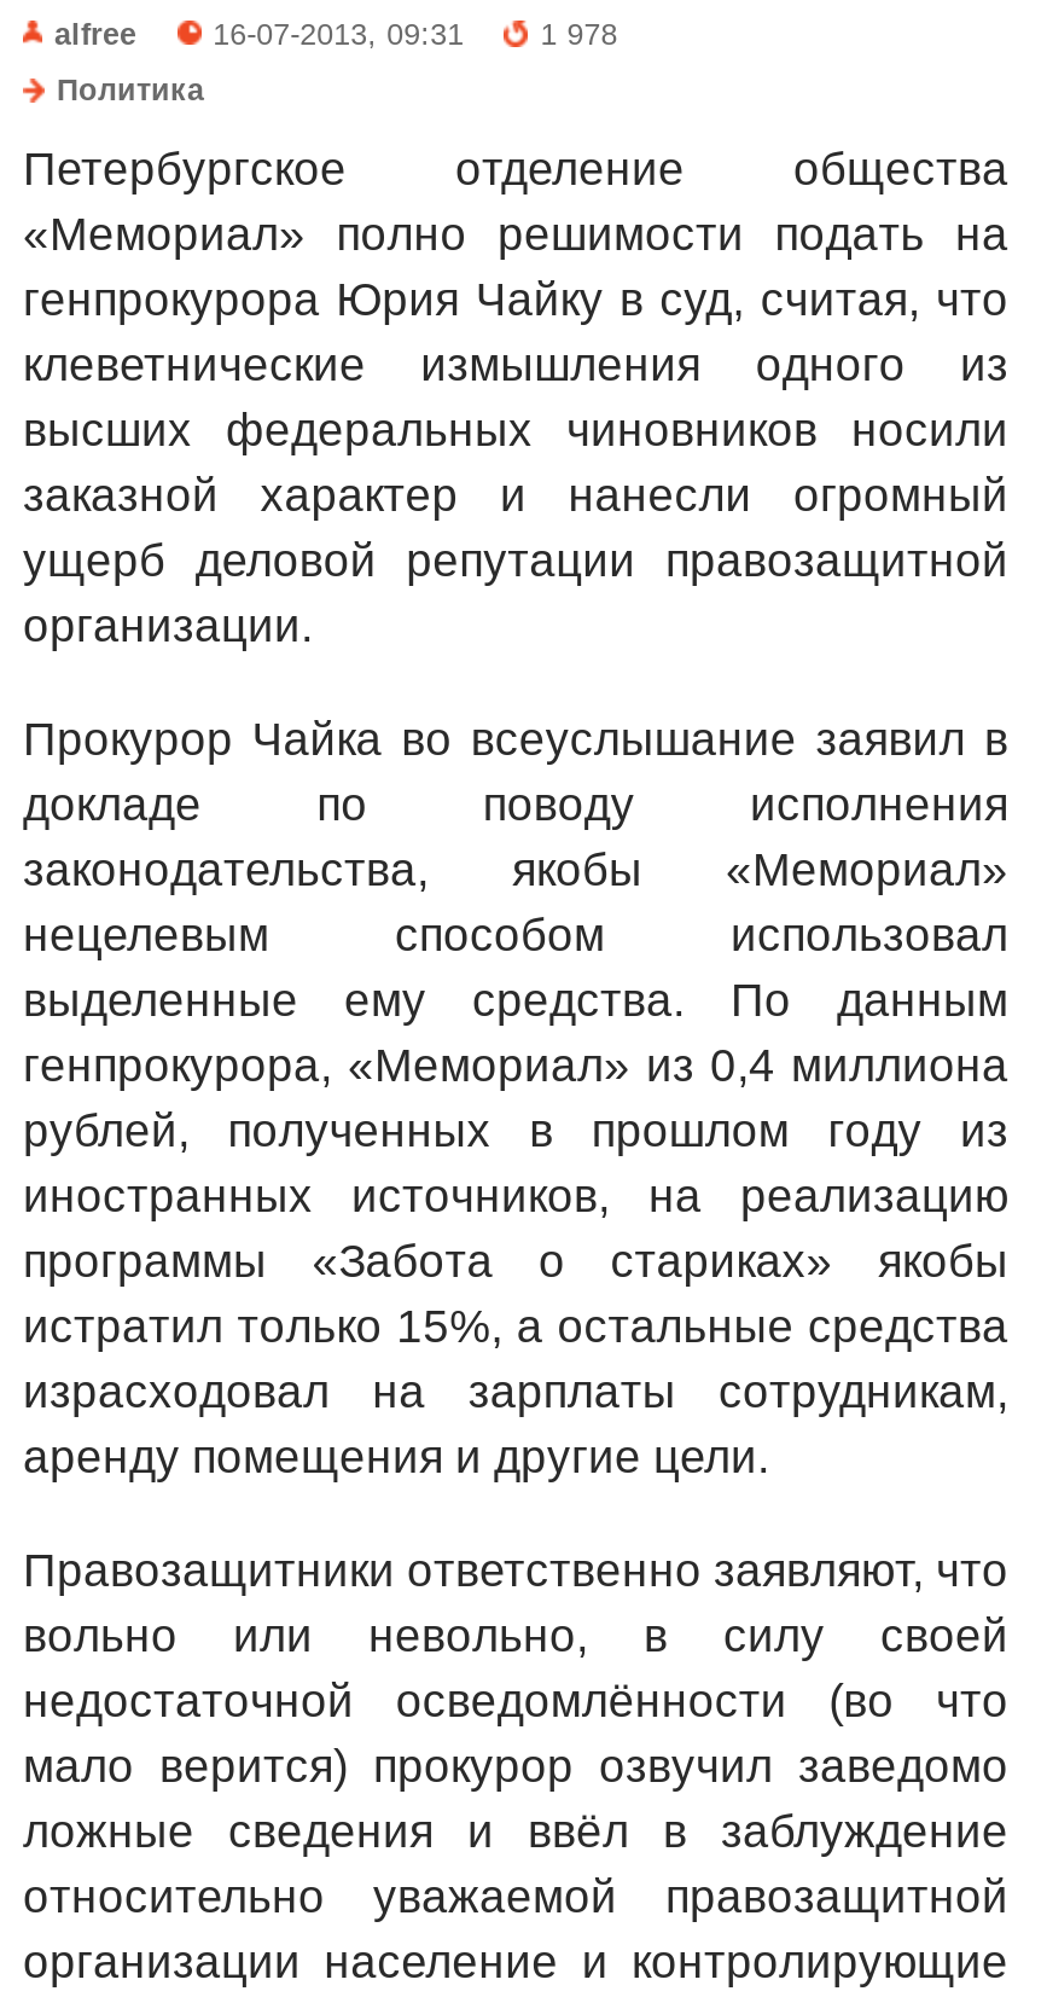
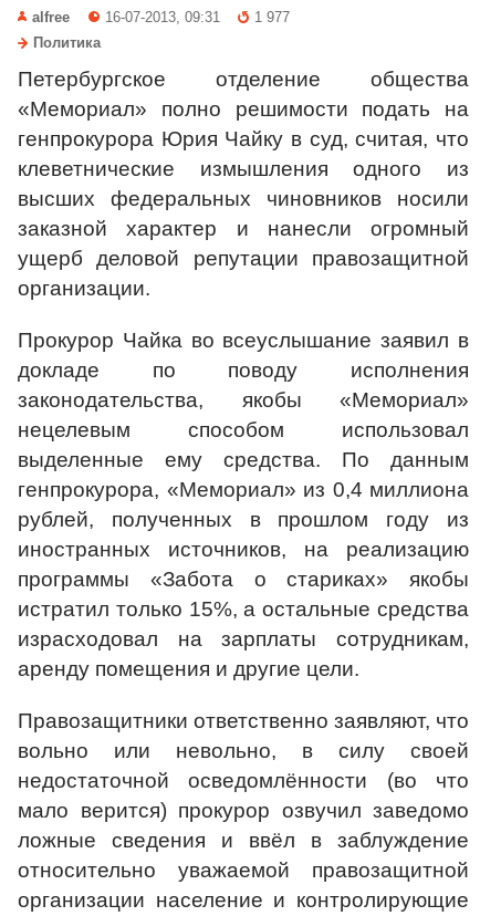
[540,18,618,52] 1 978 -> [255,10,290,25] 1 977

